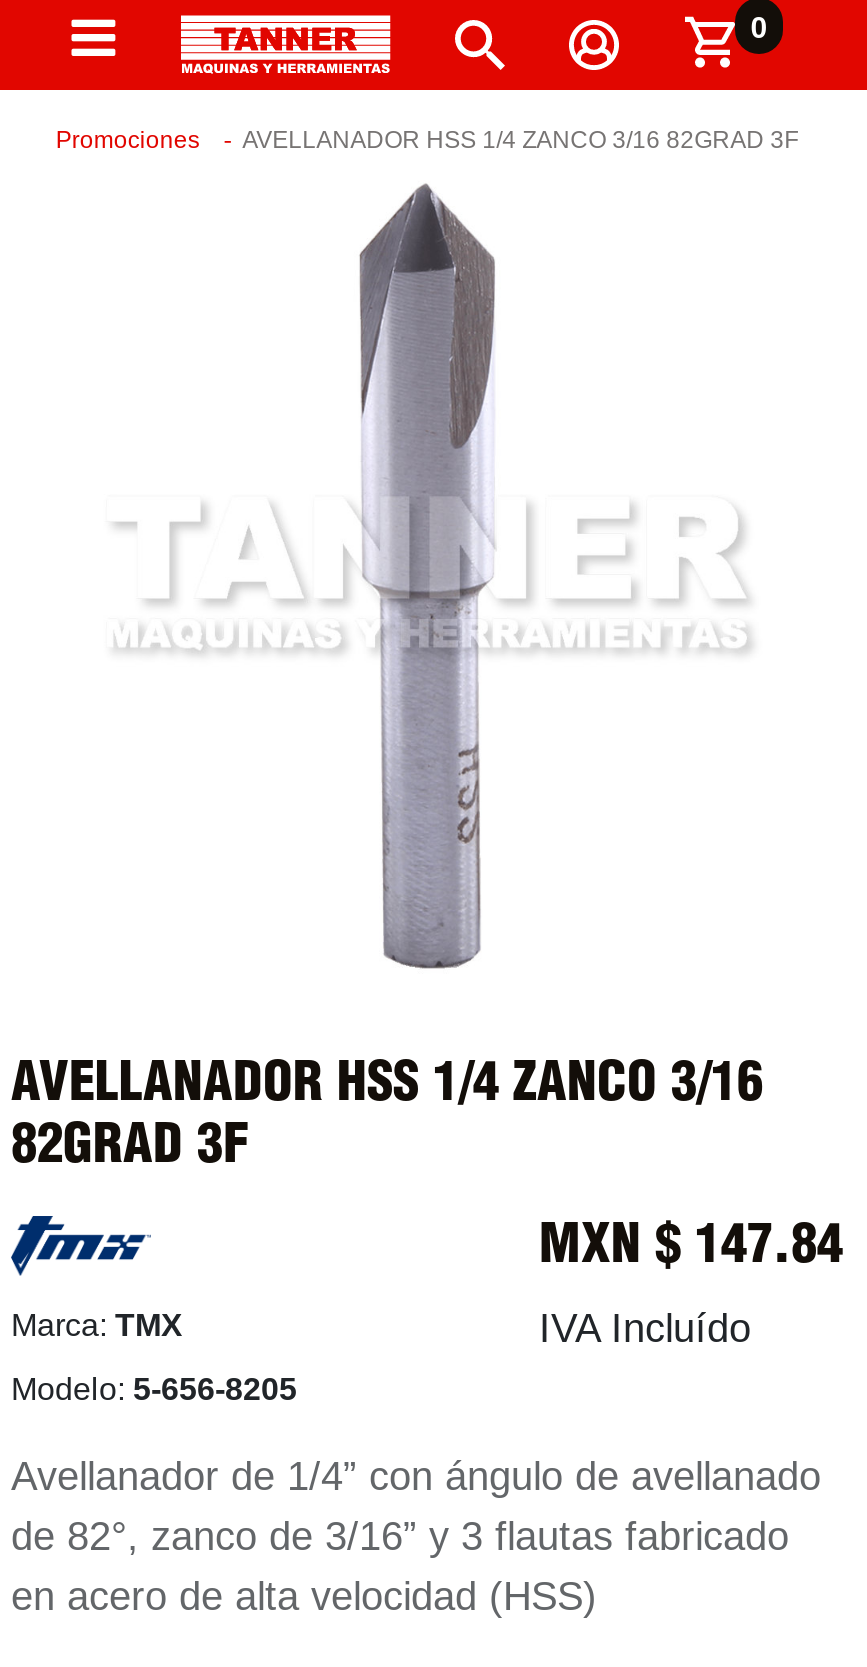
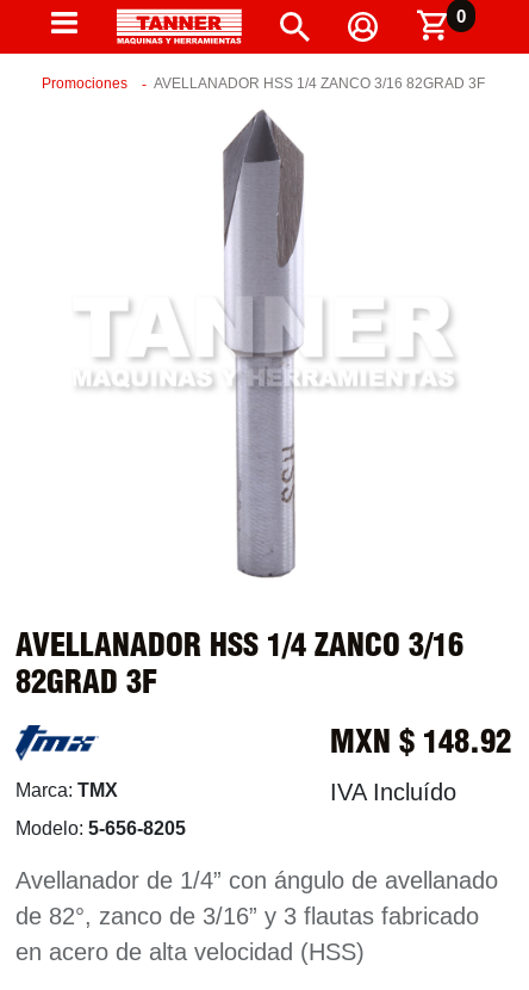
[539,1221,843,1271] MXN $147.84 -> [330,728,511,758] MXN $148.92

